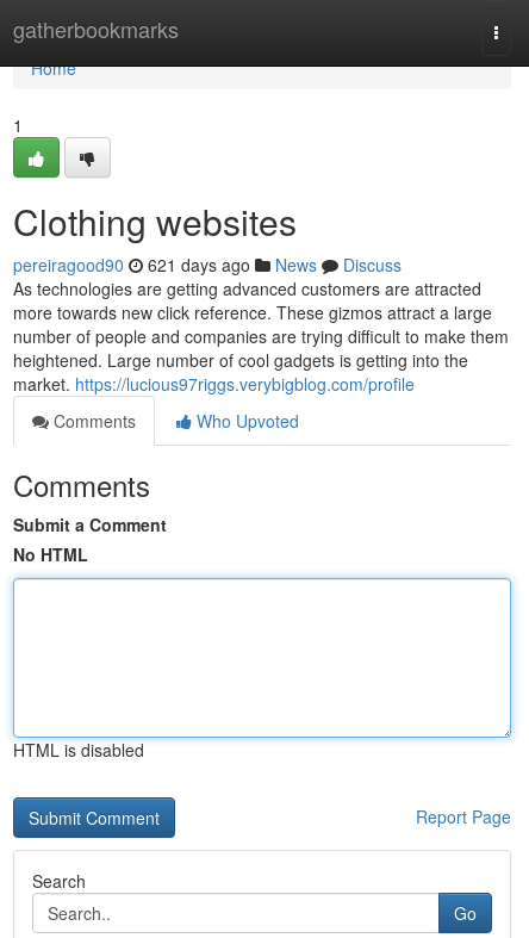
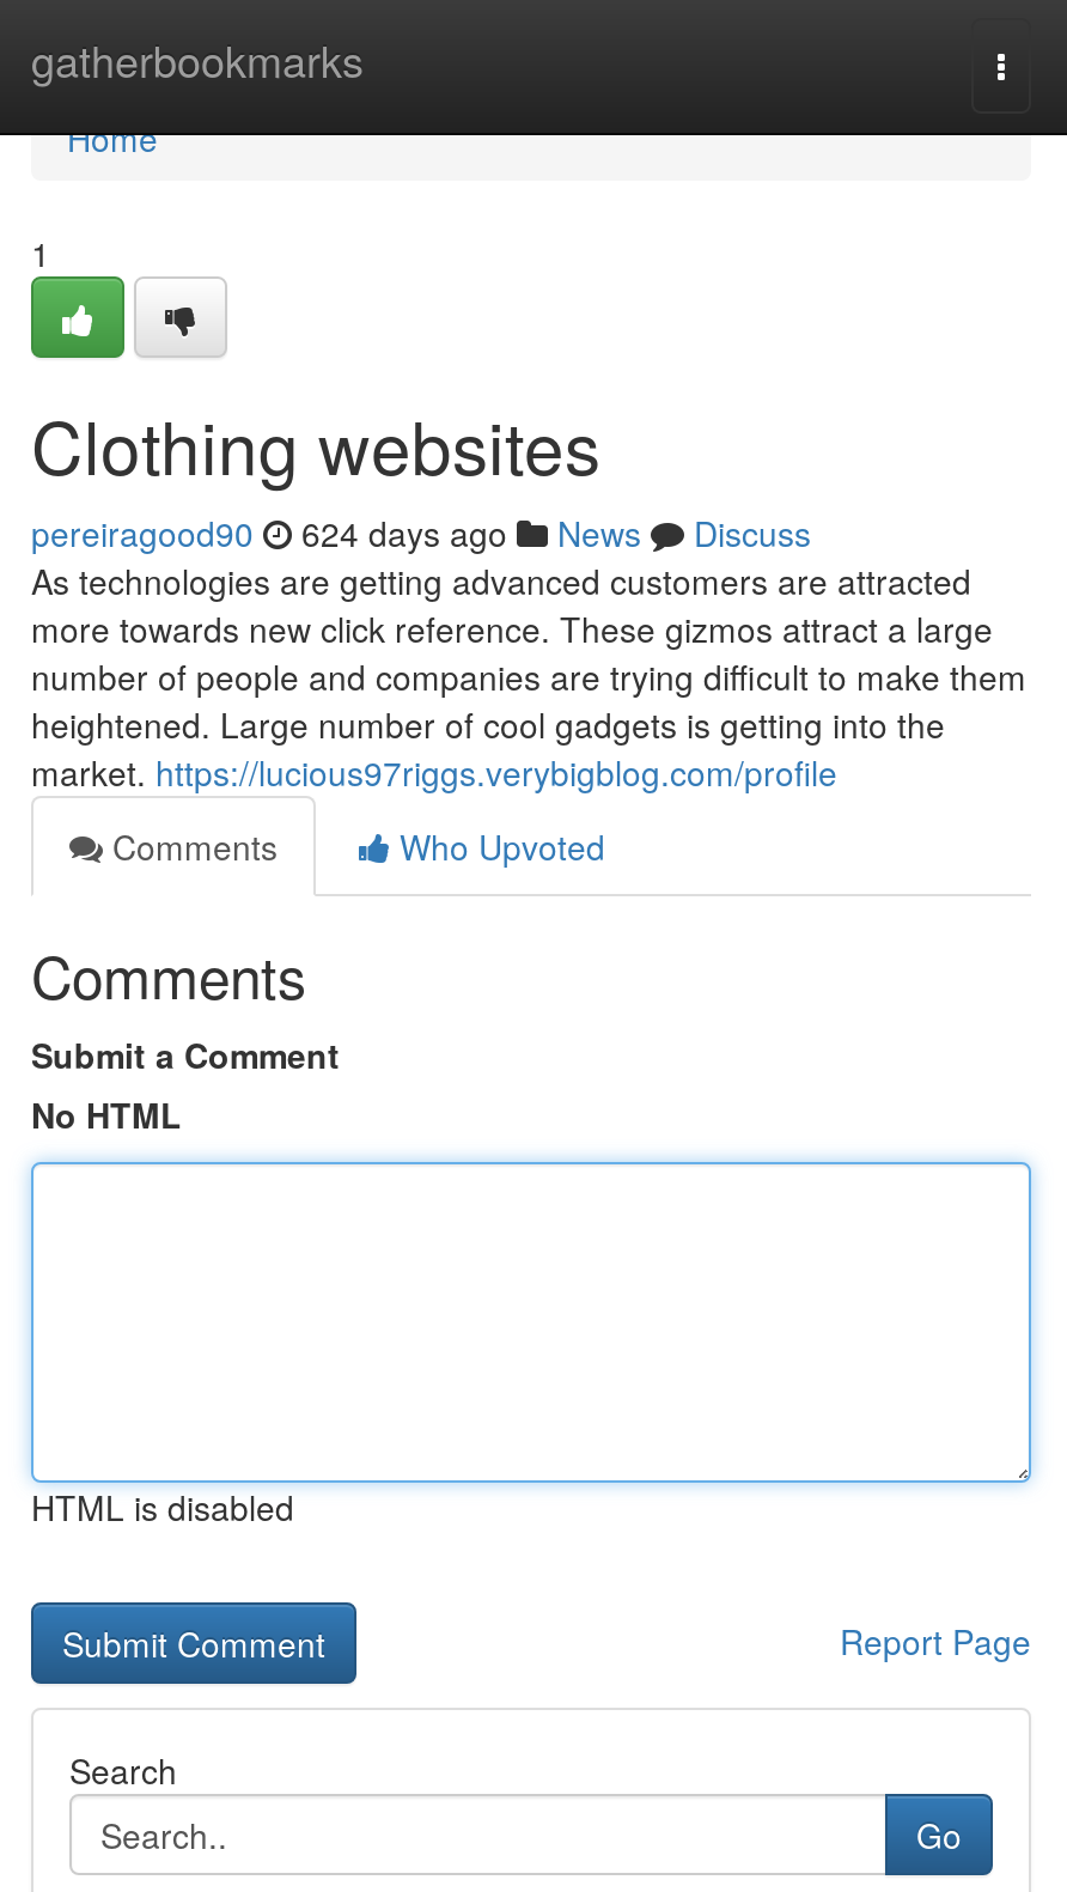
[13,253,402,277] pereiragood90 621 days ago News Discuss -> [31,509,811,556] pereiragood90 624 days ago News Discuss

